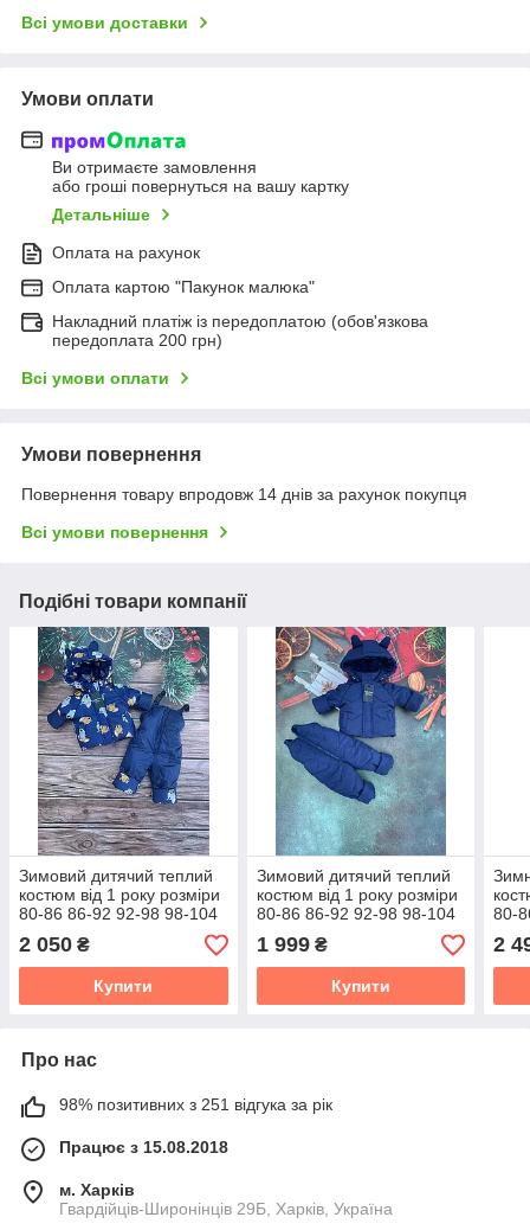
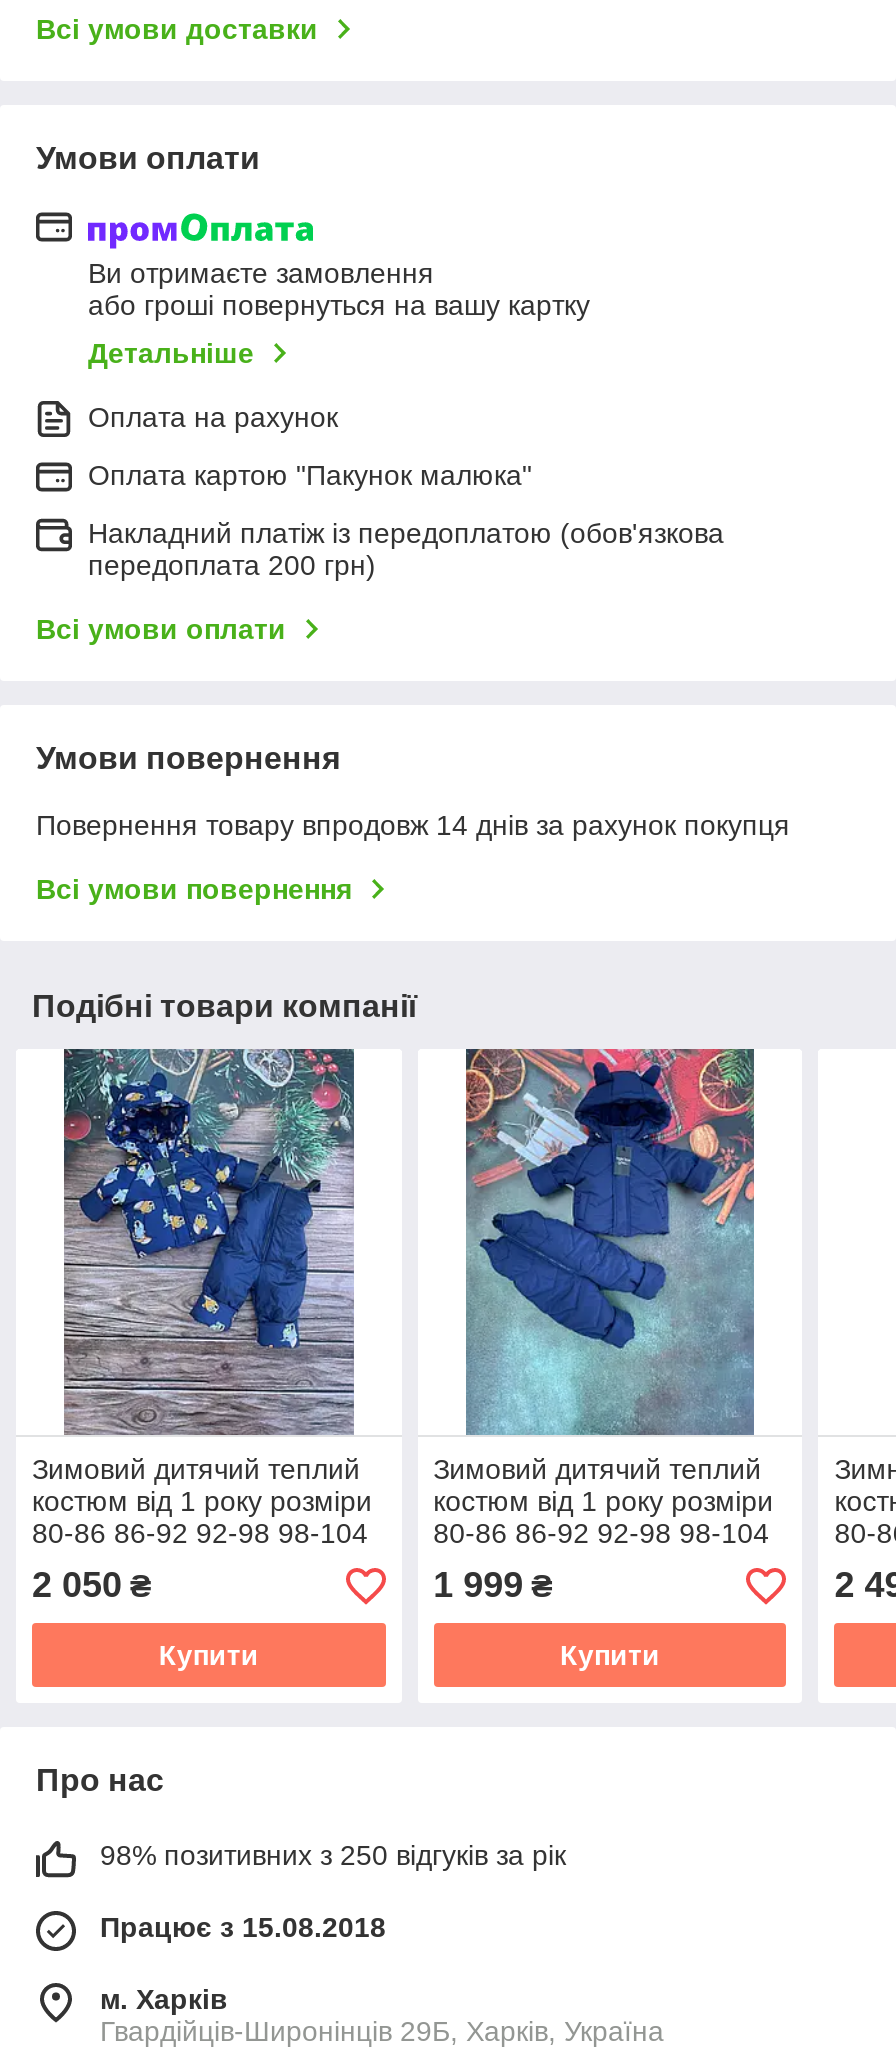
[59,1095,332,1114] 98% позитивних з 251 відгука за рік -> [100,1839,566,1871] 98% позитивних з 250 відгуків за рік

